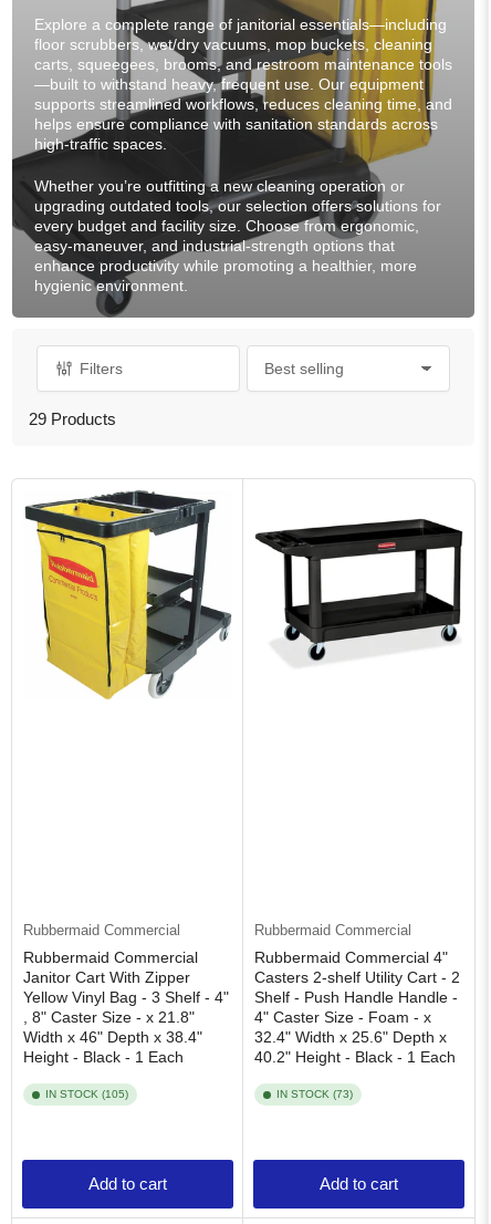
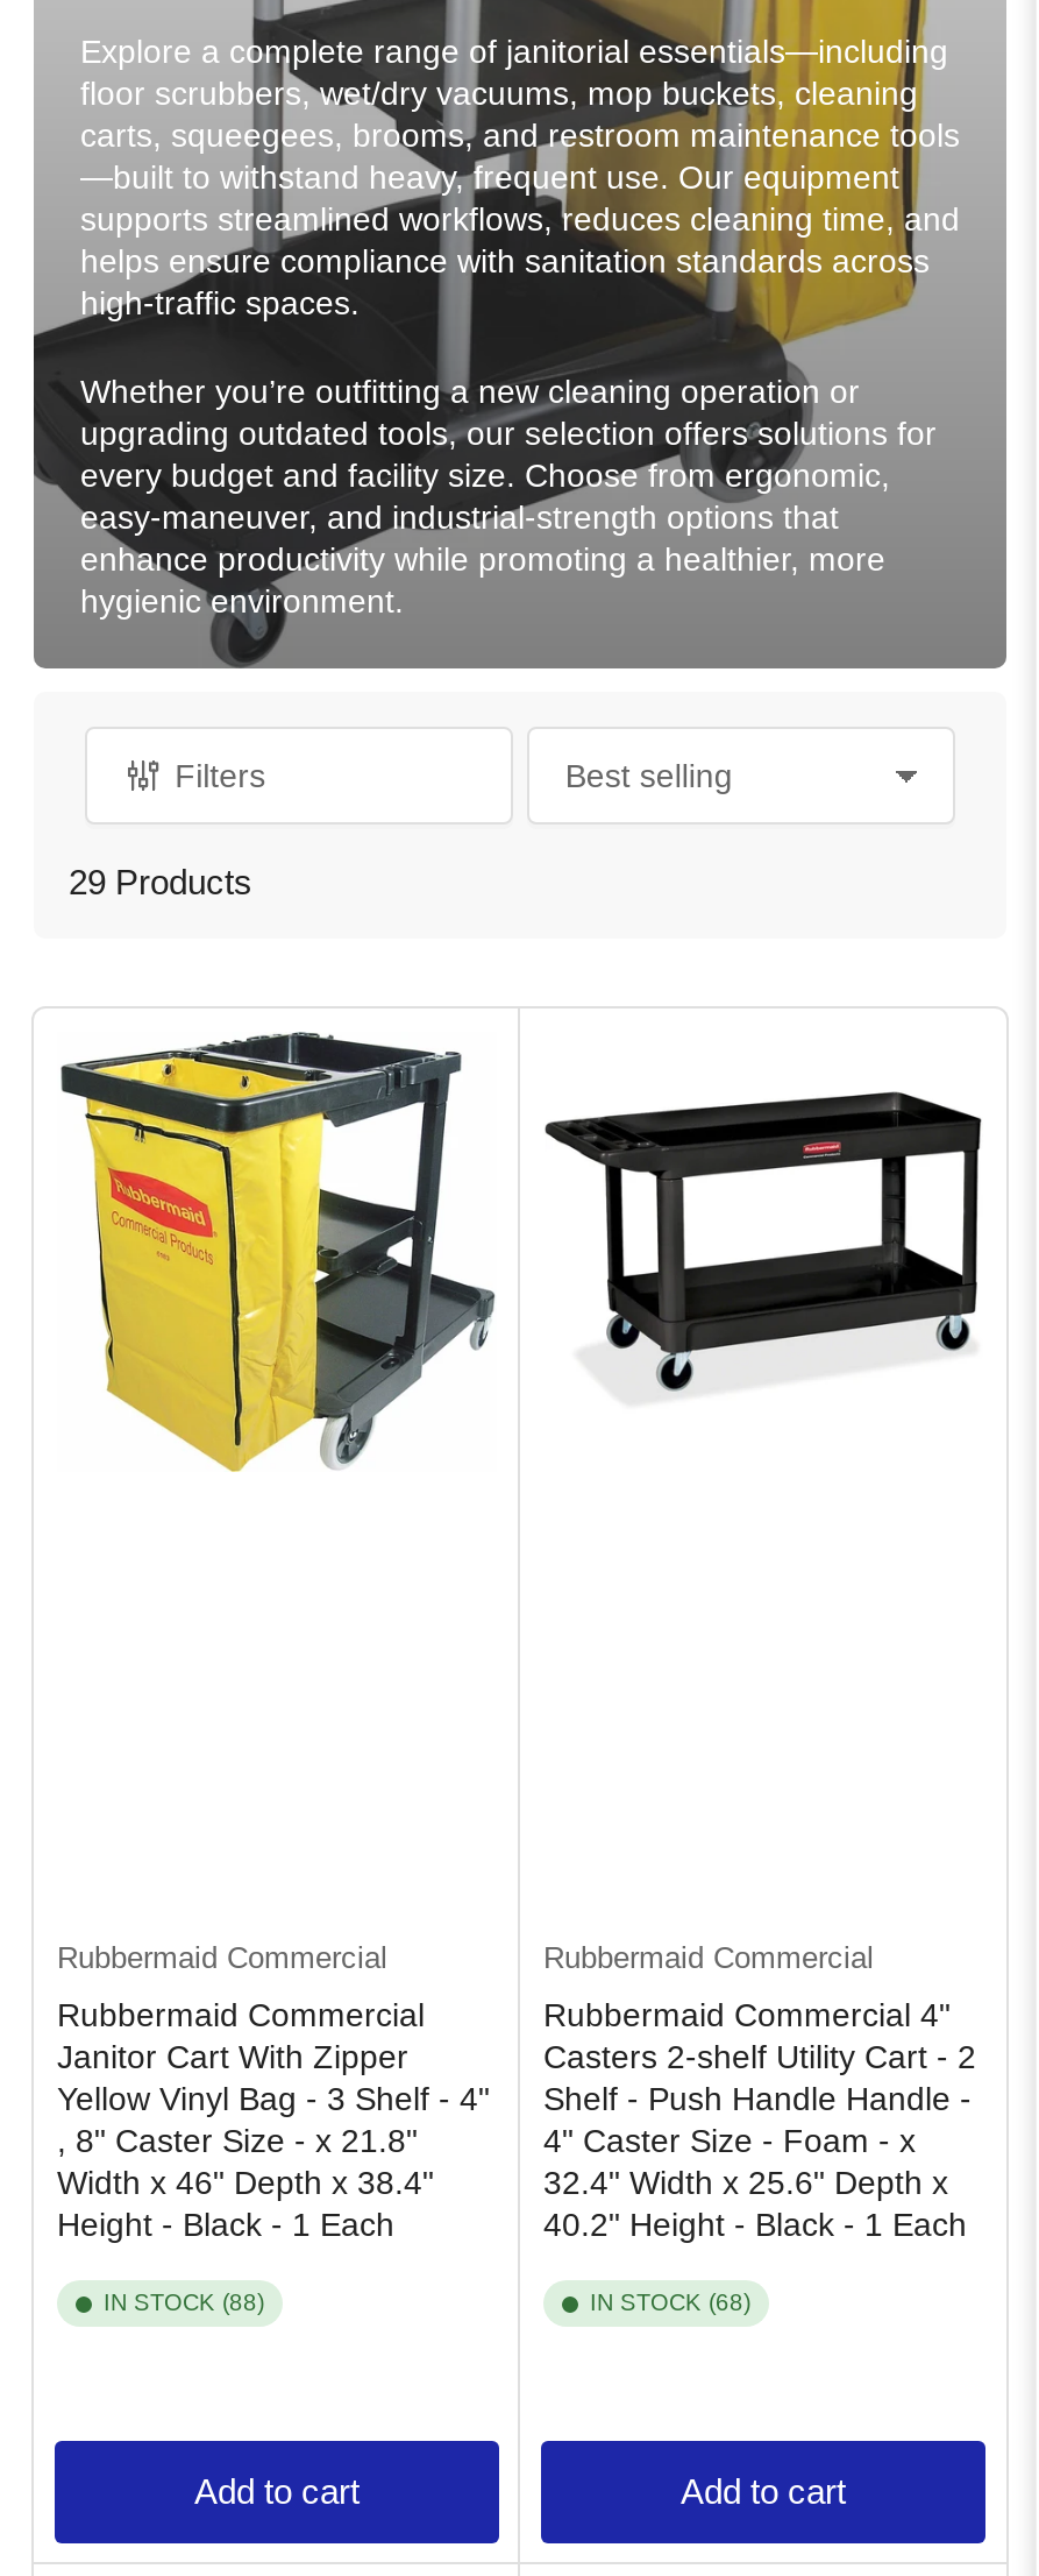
[45,1088,128,1100] IN STOCK (105) -> [104,2290,264,2315] IN STOCK (88)
[276,1088,353,1100] IN STOCK (73) -> [590,2290,750,2315] IN STOCK (68)

